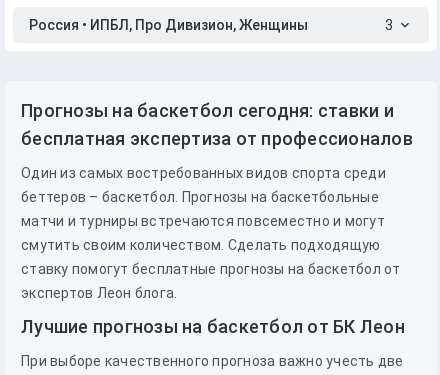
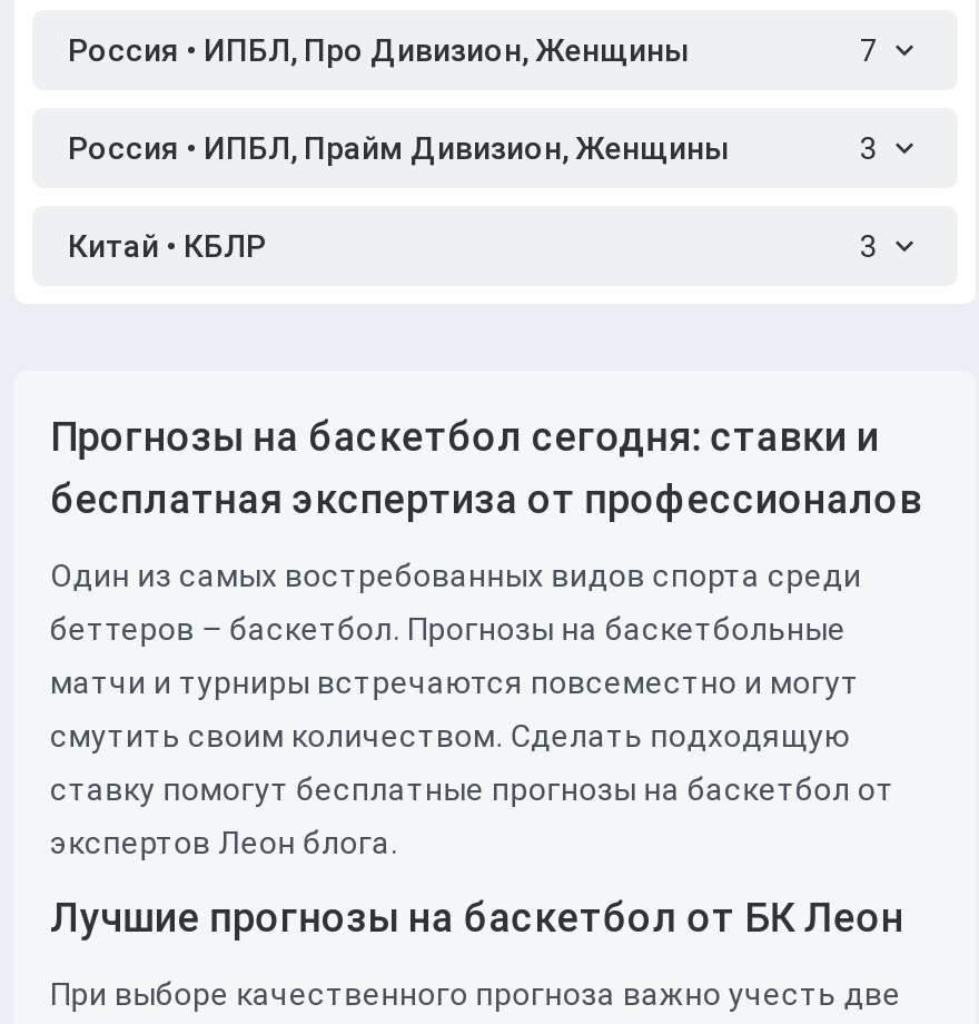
none -> [68,32,878,264] 7 | Россия • ИПБЛ, Прайм Дивизион, Женщины | 3 | Китай • КБЛР

